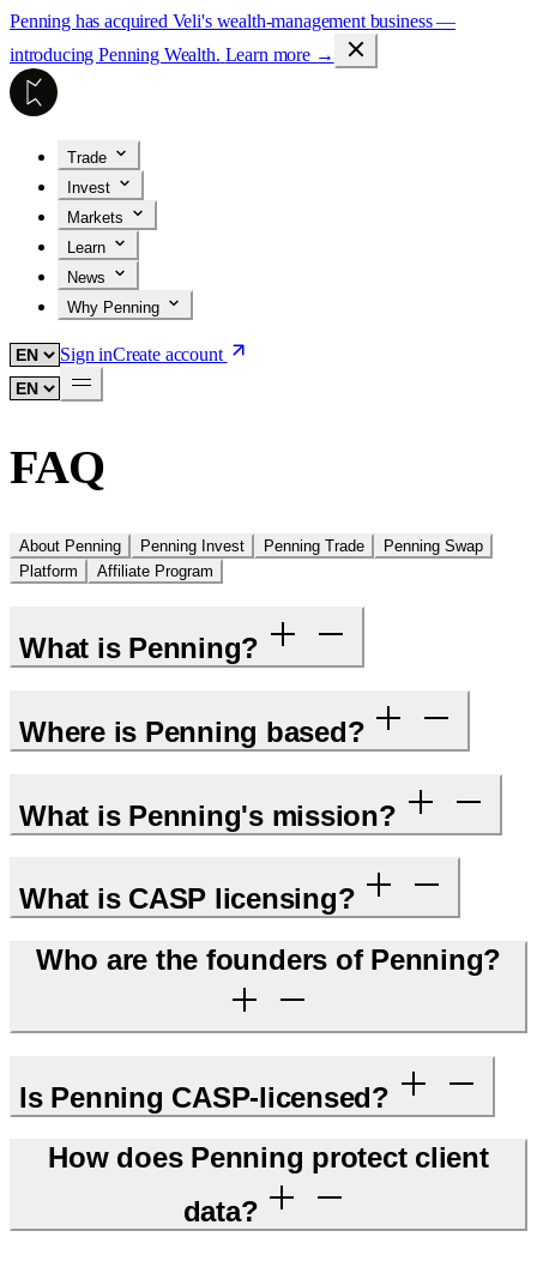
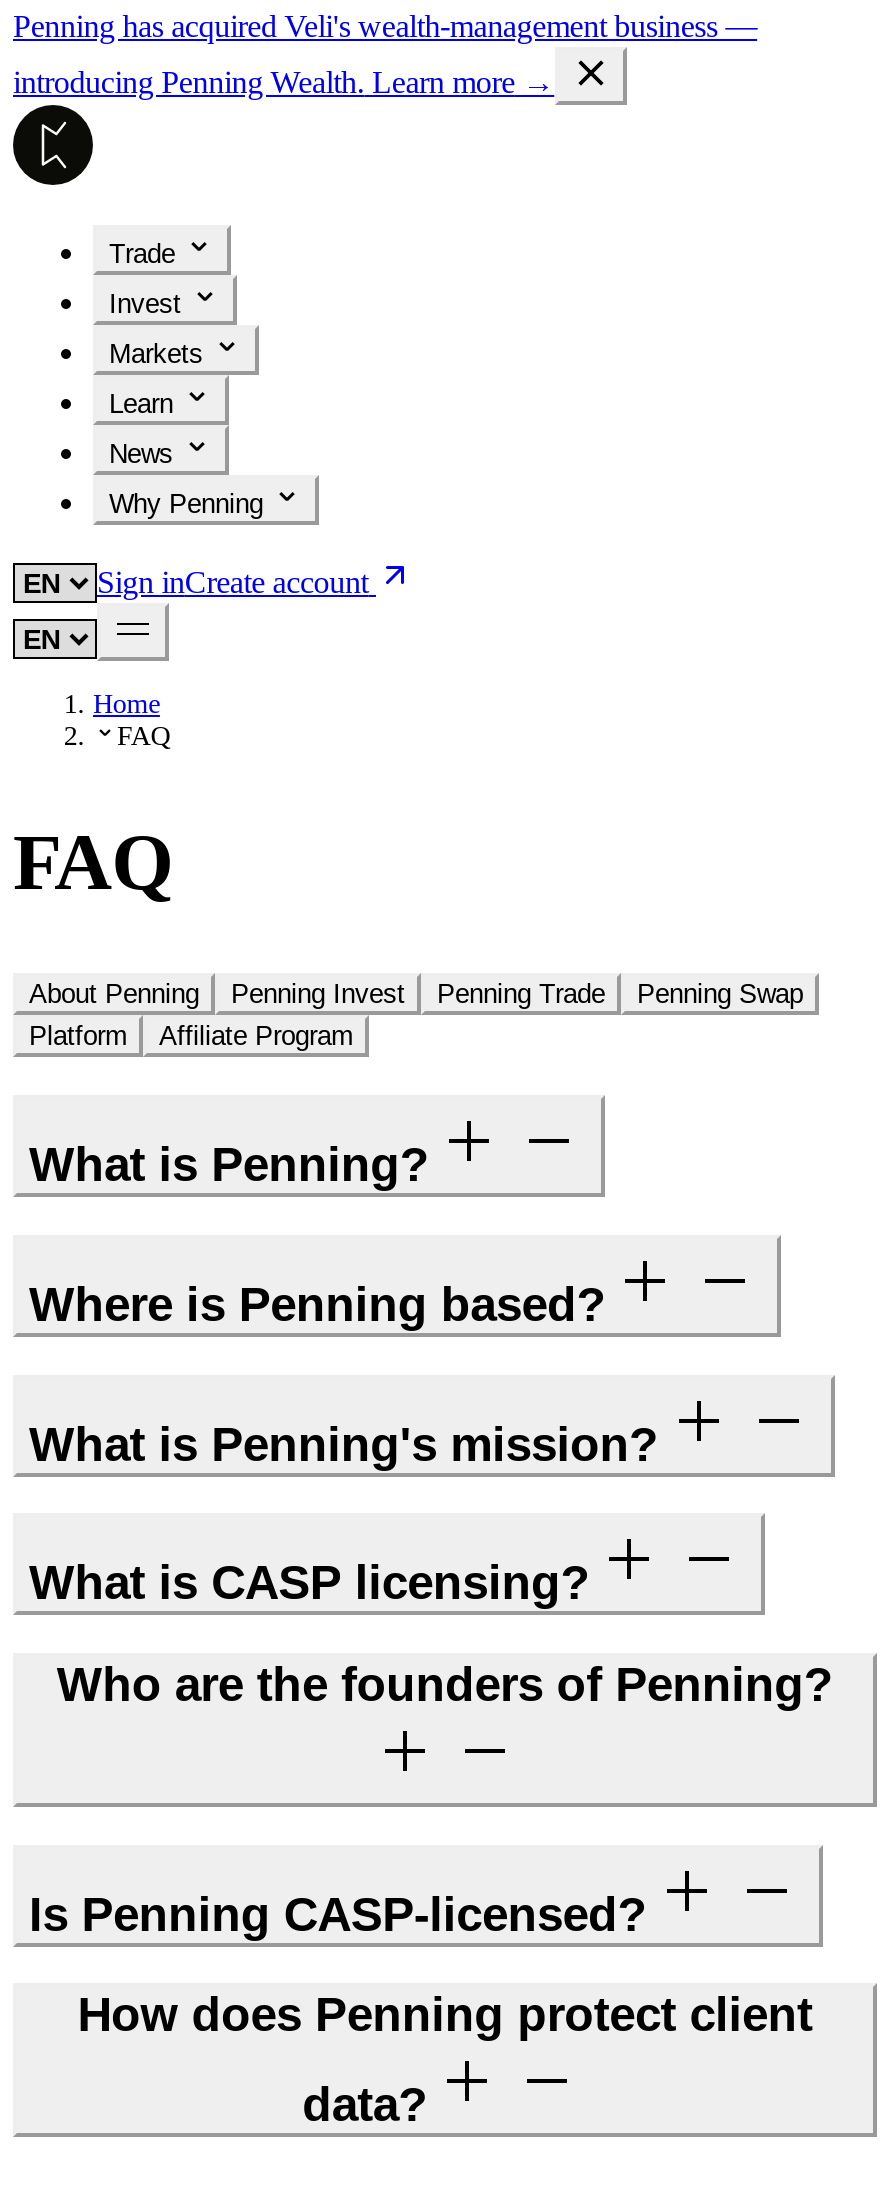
none -> [93,689,170,751] Home | FAQ

